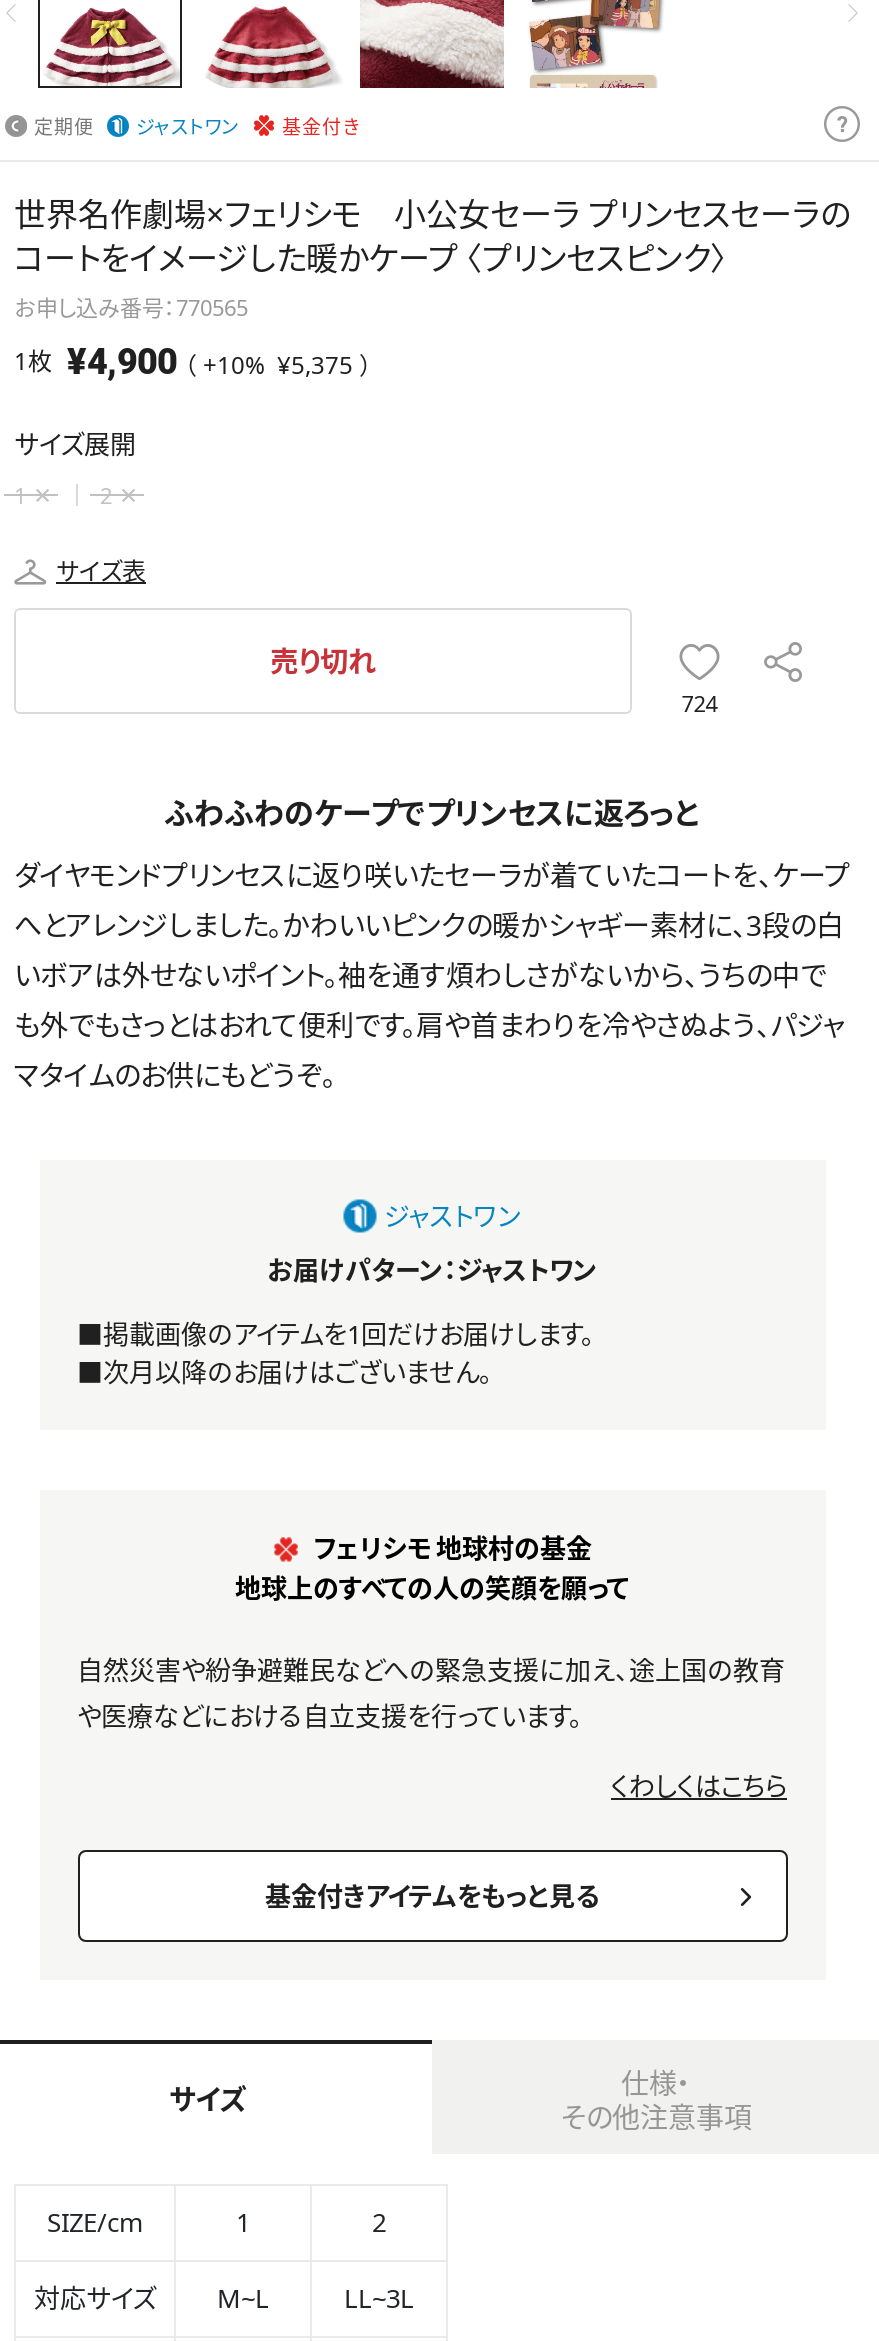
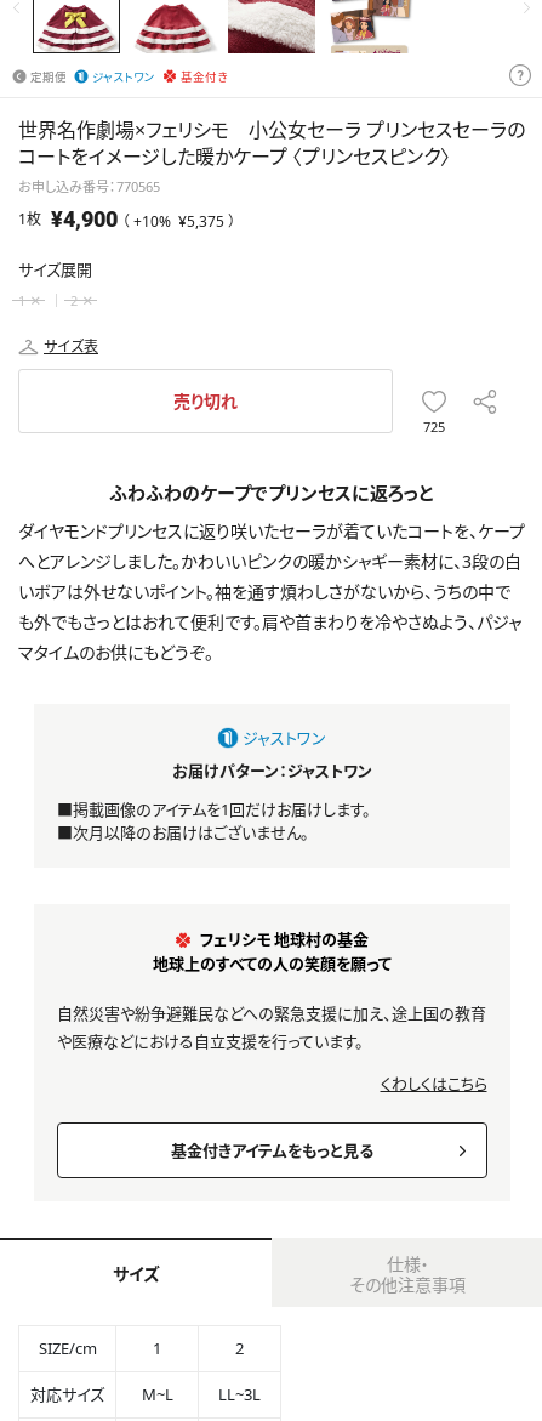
[681,688,717,718] 724 -> [423,417,445,436] 725

